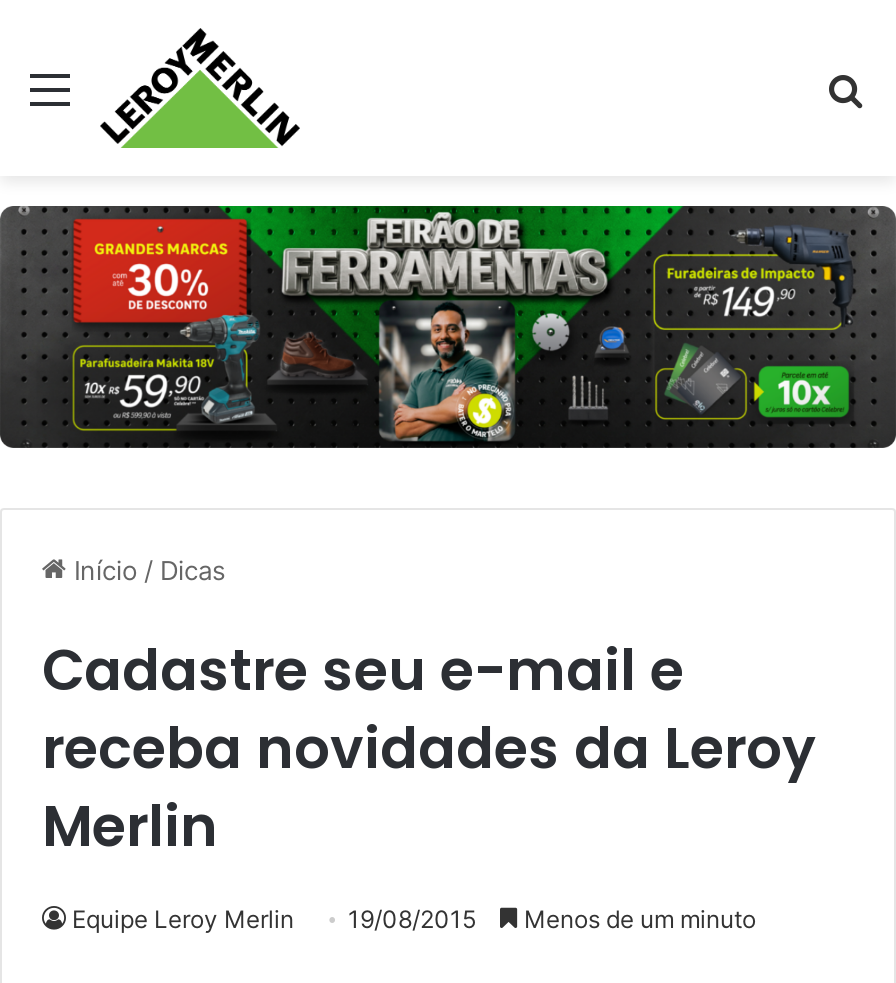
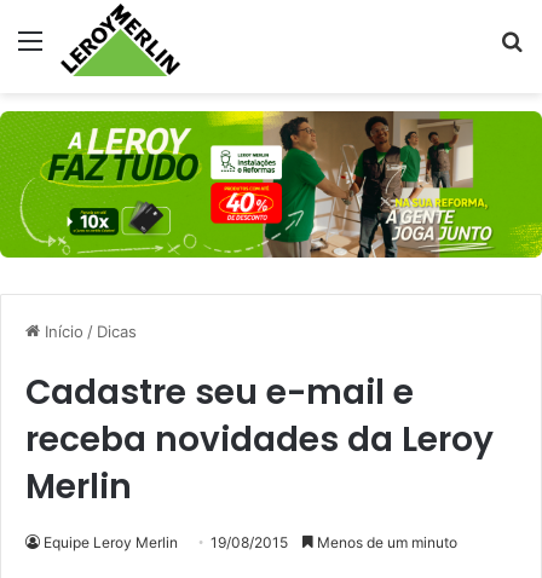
[6,204,890,450] [image] -> [4,110,538,259] [image]

